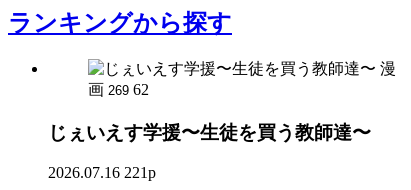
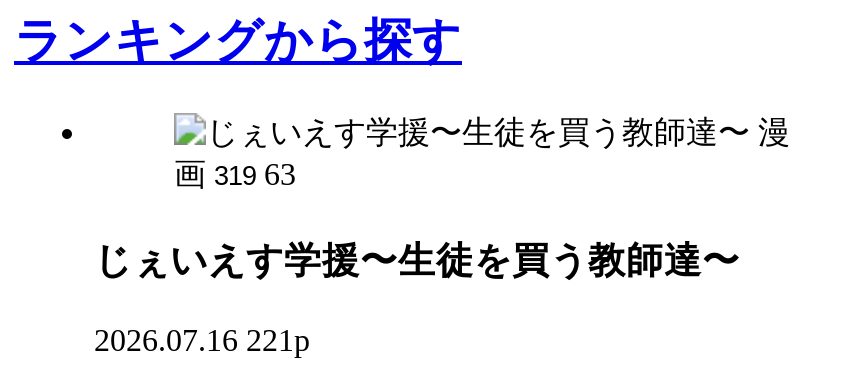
[88,81,149,98] 画 269 62 -> [174,157,296,191] 画 319 63

